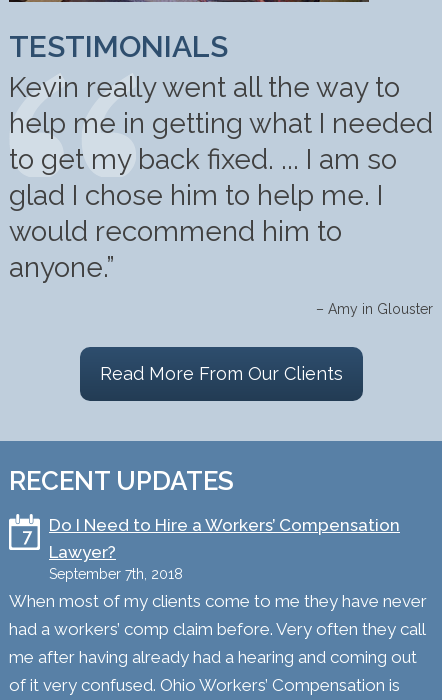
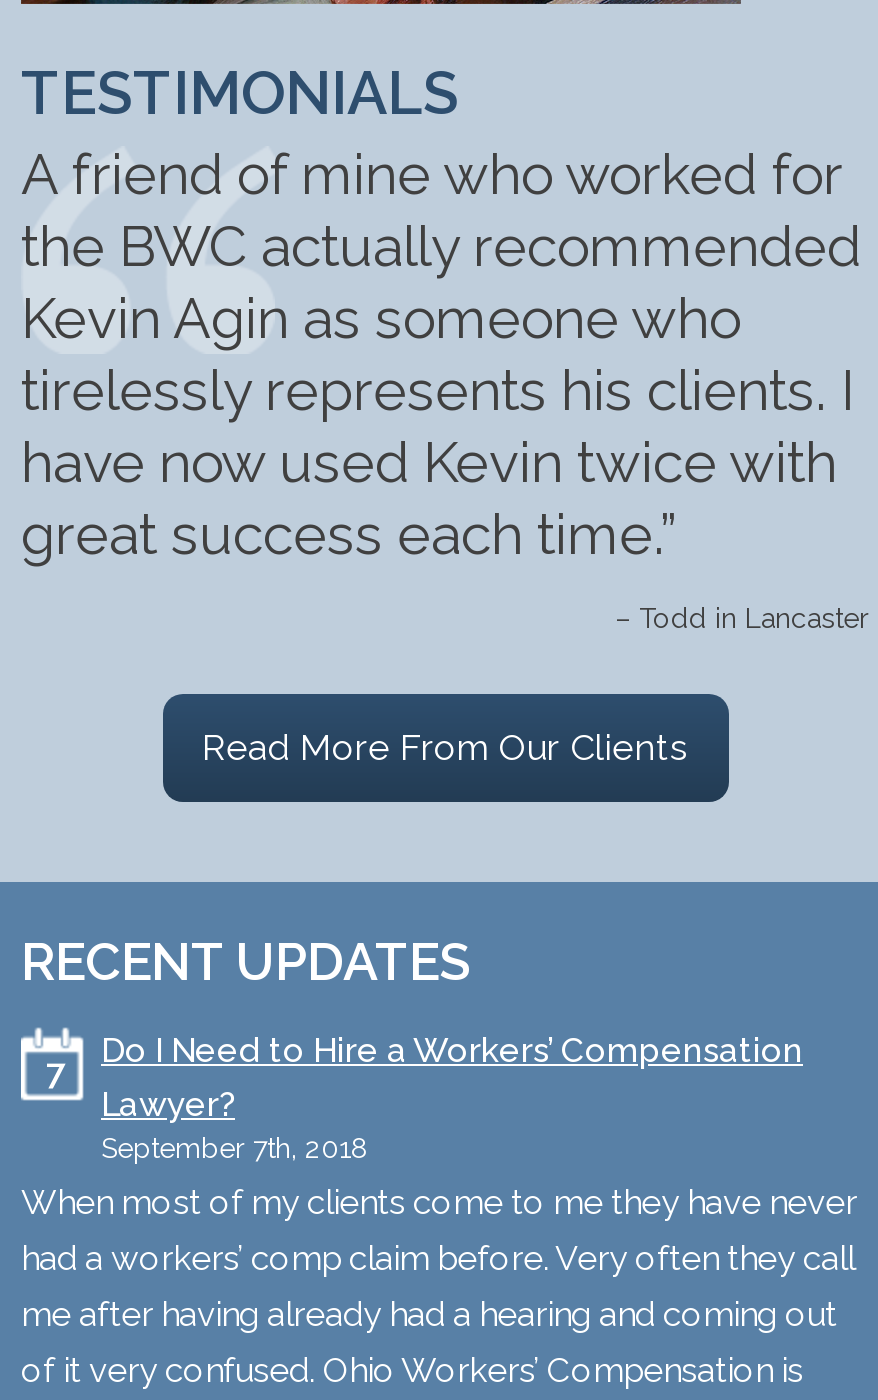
[9,71,433,284] Kevin really went all the way to | help me in getting what I needed | to get my back fixed. ... I am so | glad I chose him to help me. I | would recommend him to | anyone.” -> [21,142,861,568] A friend of mine who worked for | the BWC actually recommended | Kevin Agin as someone who | tirelessly represents his clients. I | have now used Kevin twice with | great success each time.”
[316,301,433,317] – Amy in Glouster -> [615,602,869,634] – Todd in Lancaster

